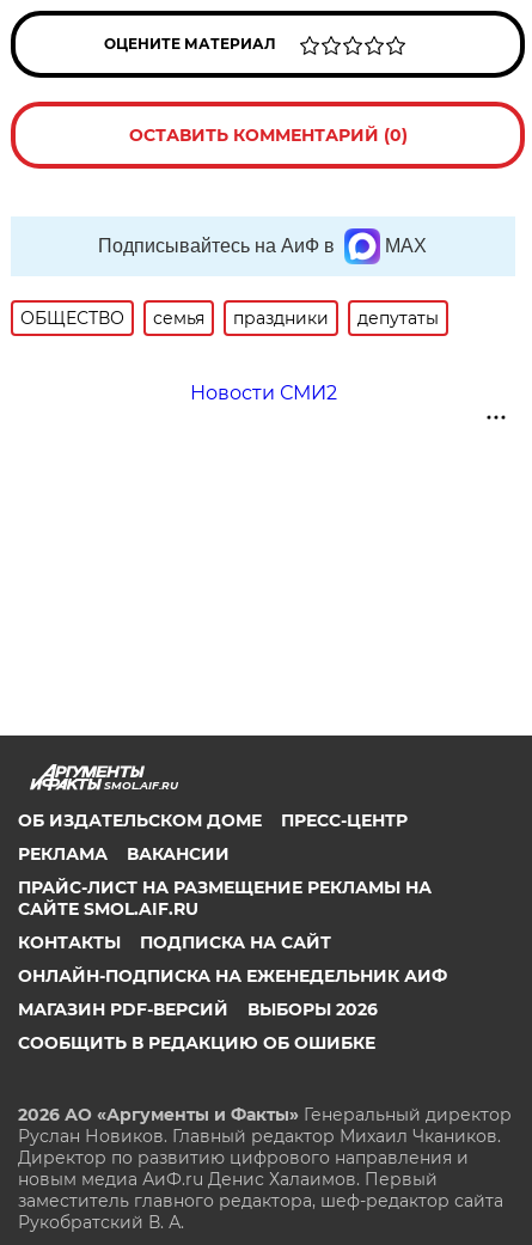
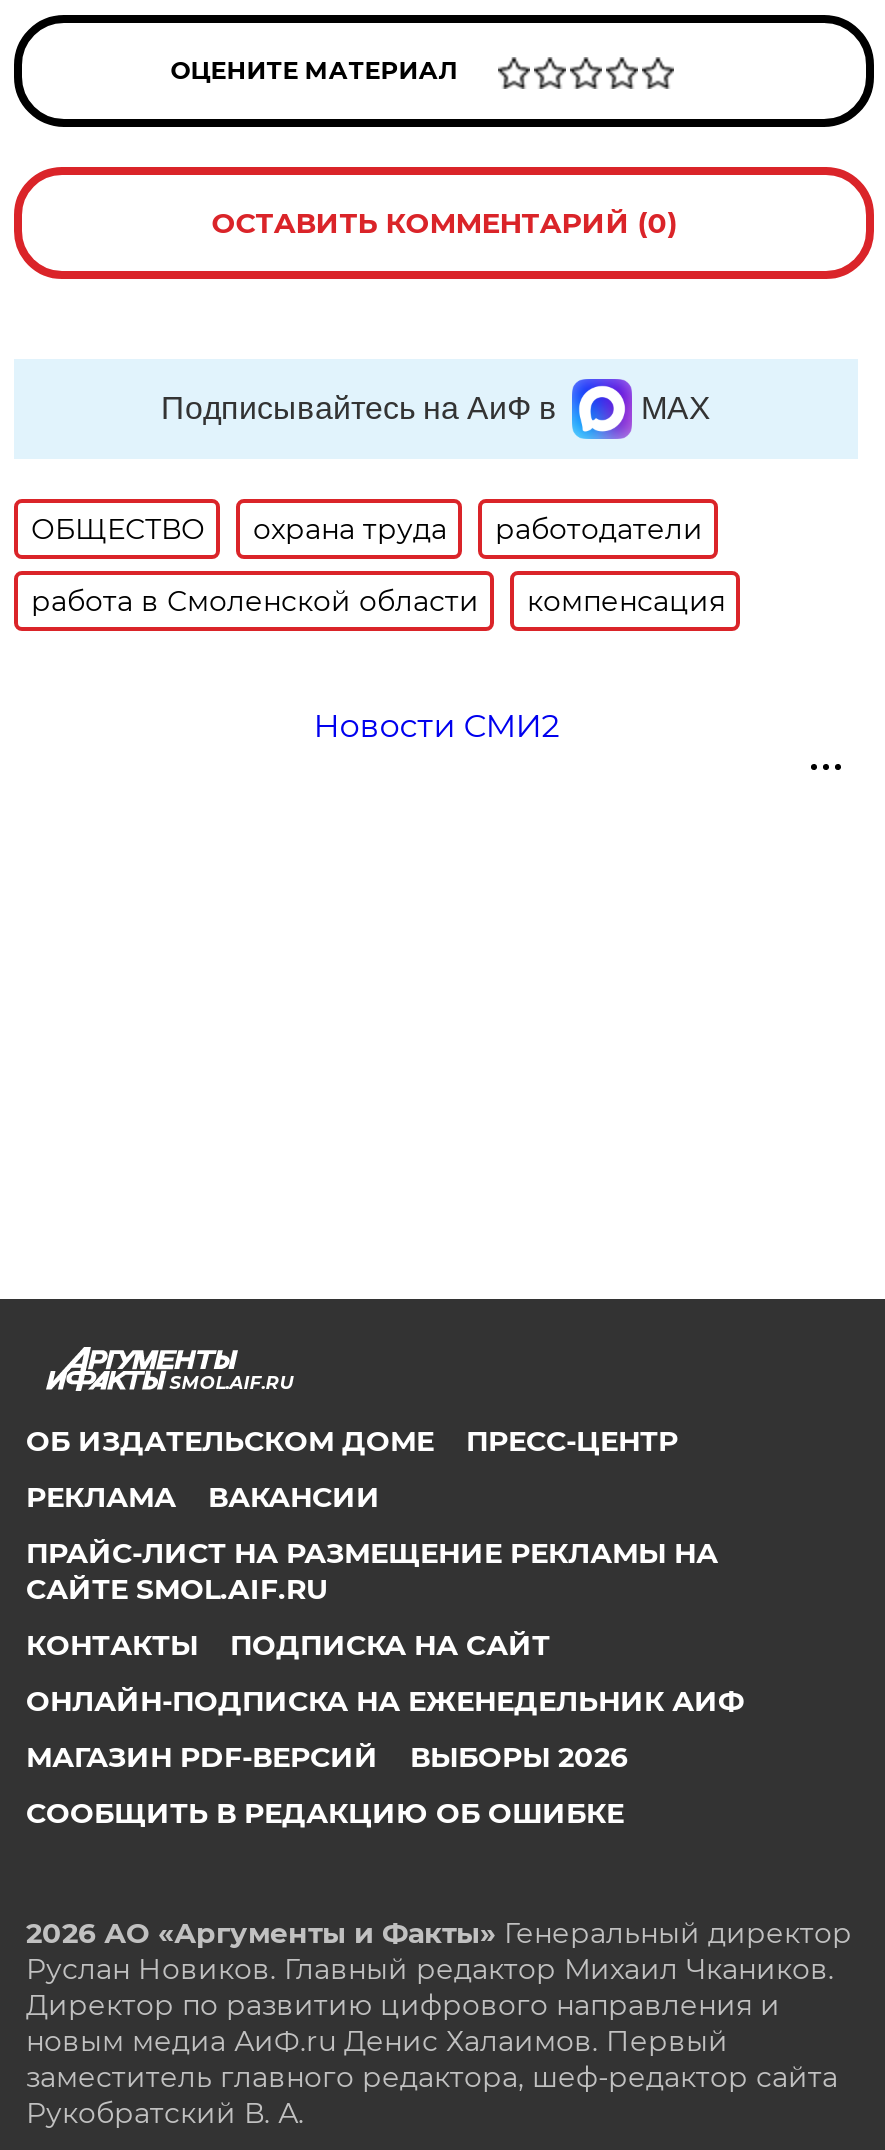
[154,307,439,329] семья | праздники | депутаты -> [31,511,725,619] охрана труда | работодатели | работа в Смоленской области | компенсация

